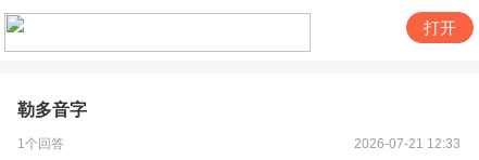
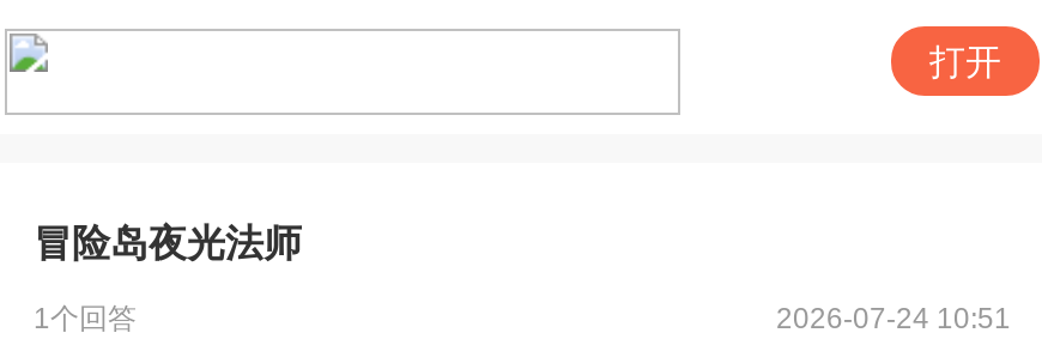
[17,101,87,119] 勒多音字 -> [34,223,302,264] 冒险岛夜光法师
[354,136,461,151] 2026-07-21 12:33 -> [776,302,1011,335] 2026-07-24 10:51

